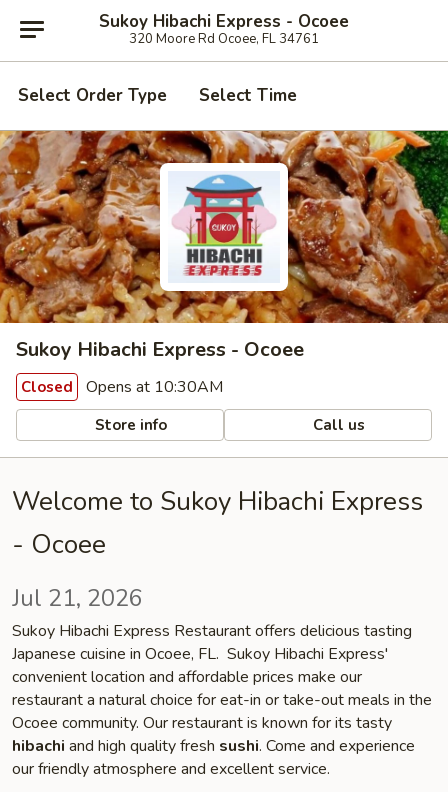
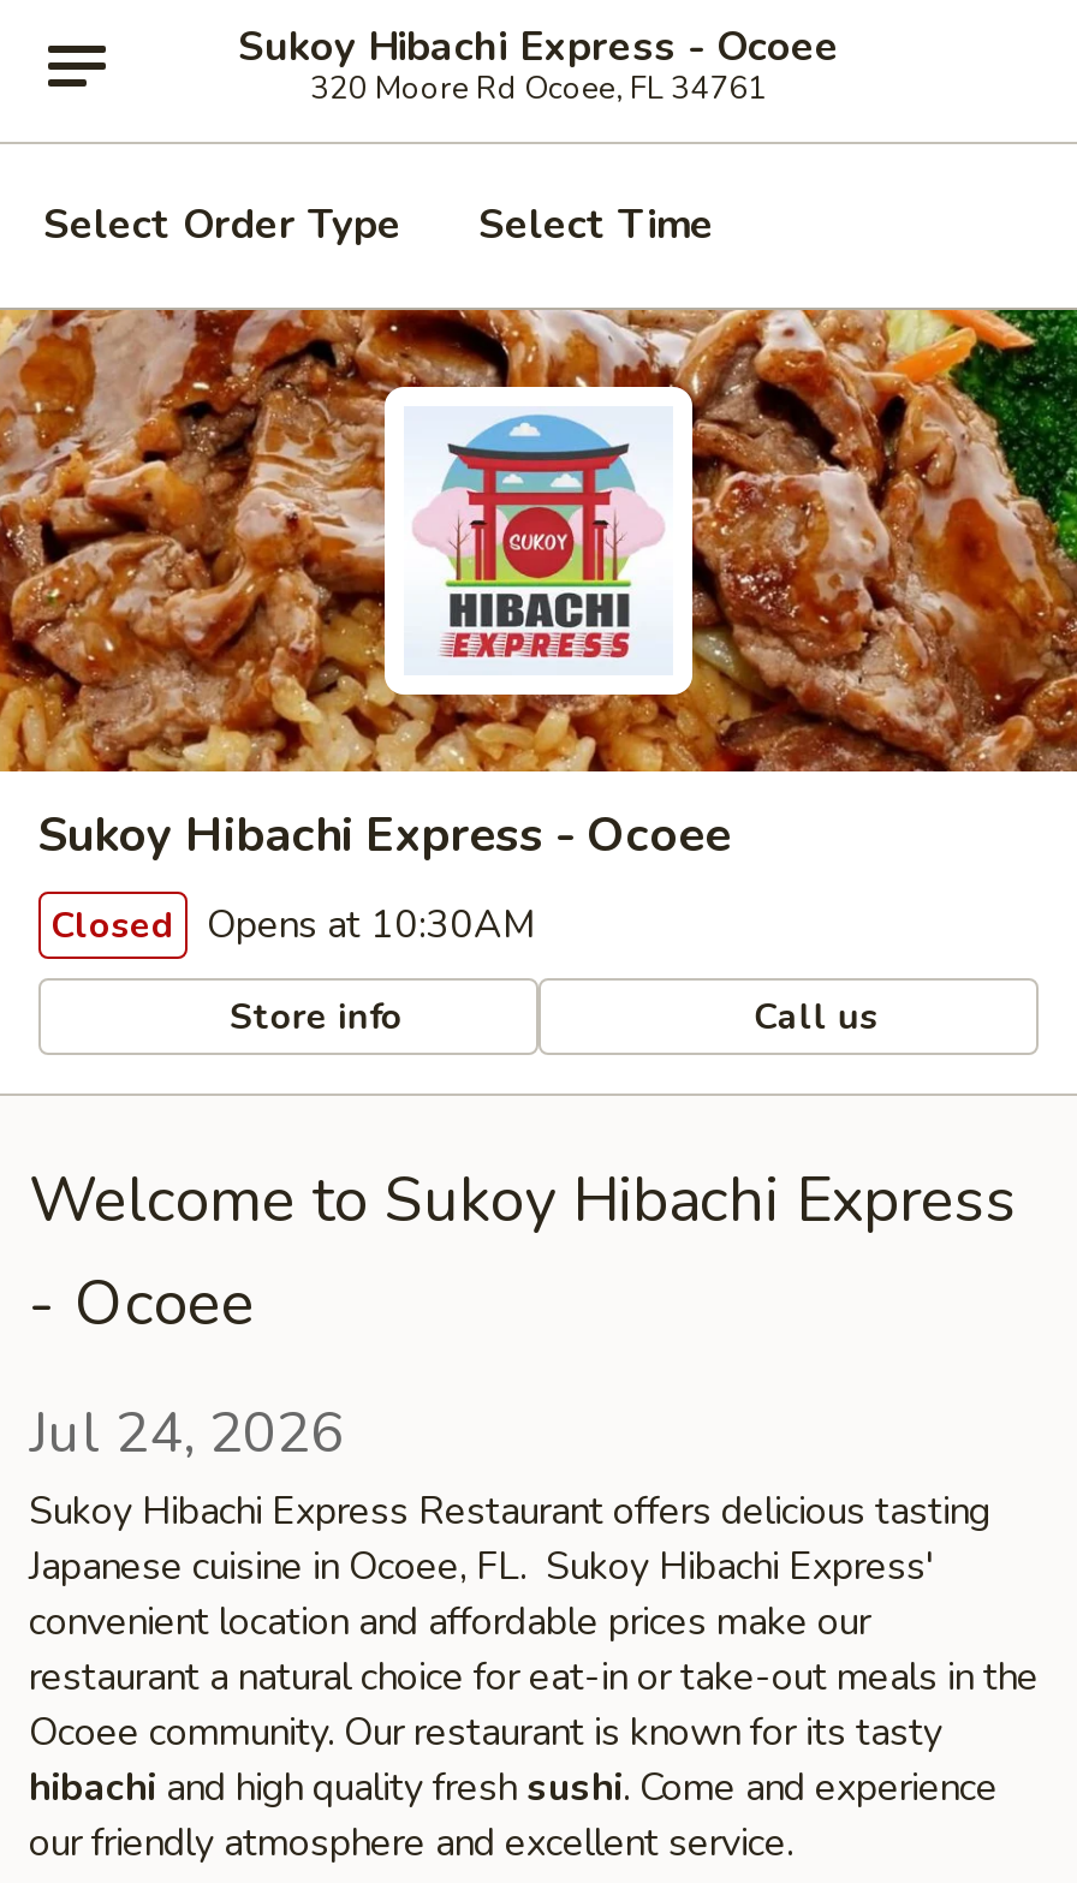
[12,582,143,614] Jul 21, 2026 -> [29,1394,344,1471] Jul 24, 2026

